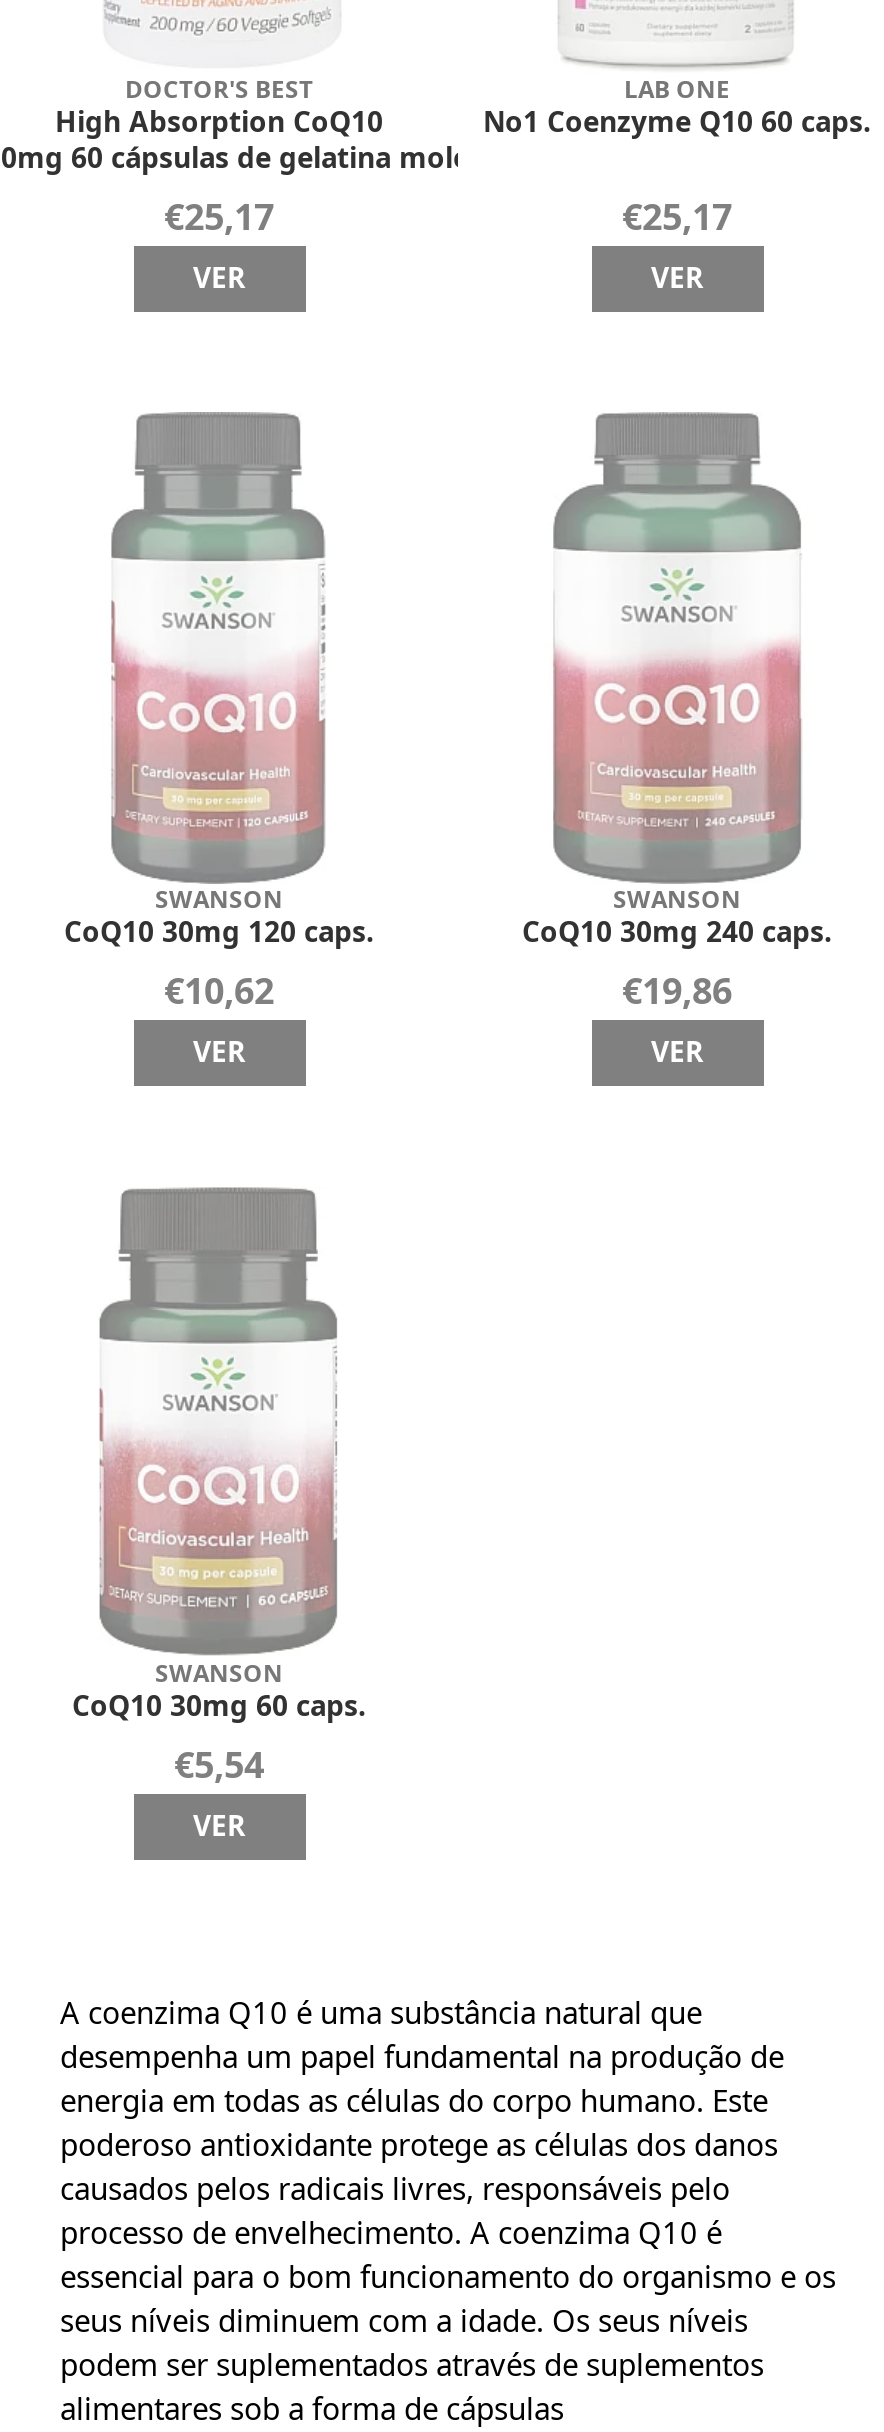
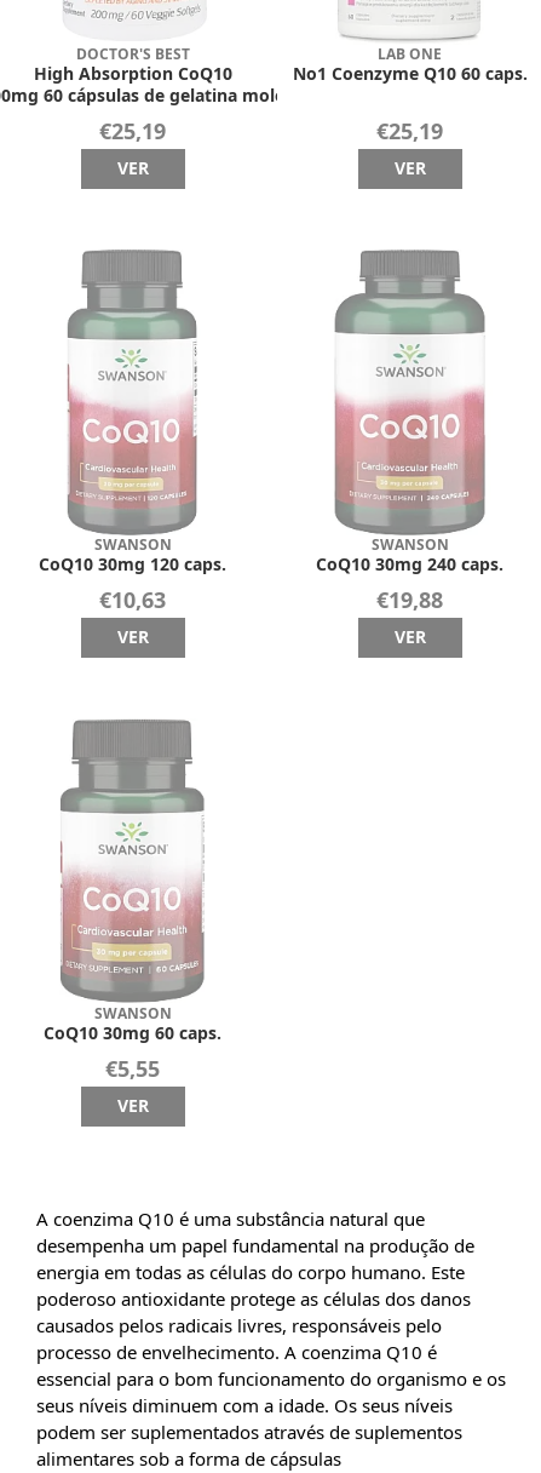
[164,198,274,234] €25,17 -> [99,120,166,142] €25,19
[622,198,732,234] €25,17 -> [376,120,443,142] €25,19
[164,972,274,1008] €10,62 -> [99,588,166,610] €10,63
[622,972,732,1008] €19,86 -> [376,588,443,610] €19,88
[174,1745,264,1781] €5,54 -> [105,1057,160,1079] €5,55

